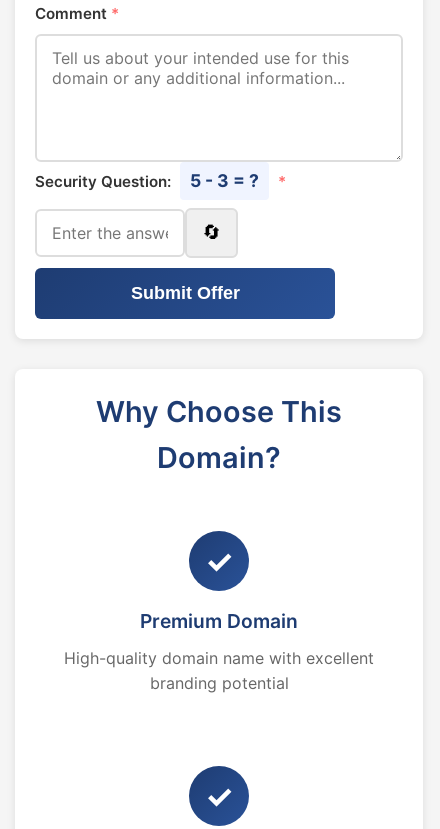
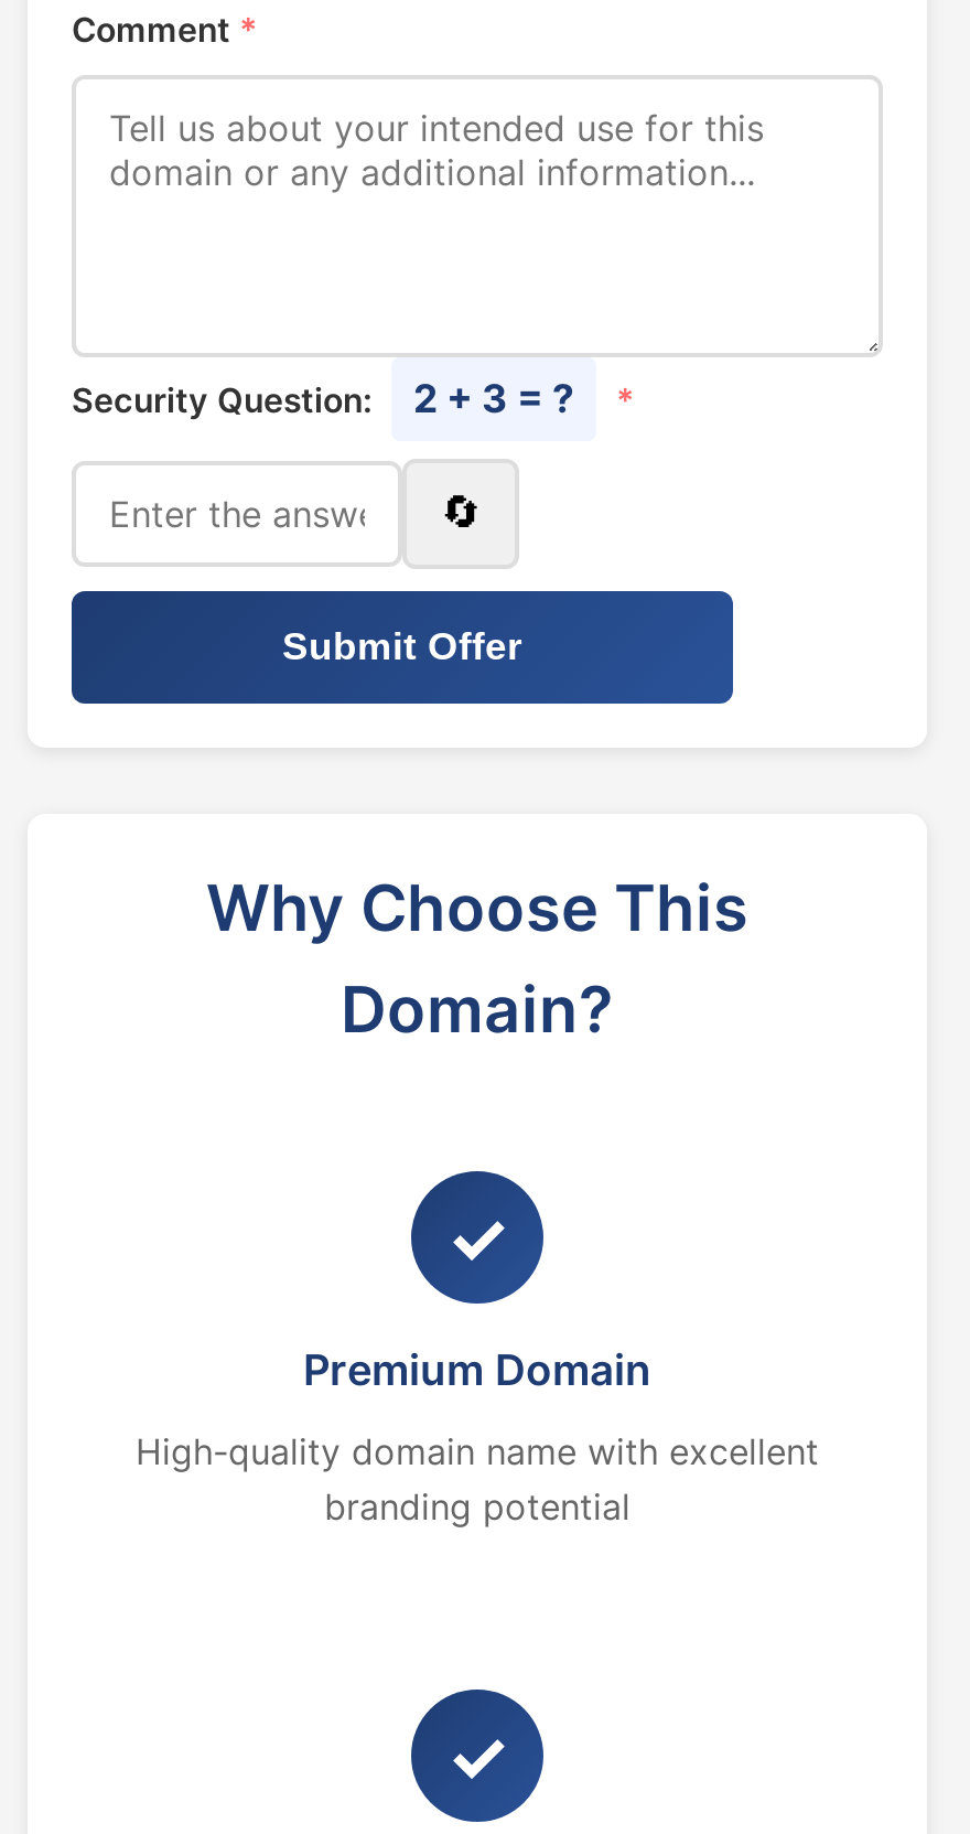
[190,170,259,191] 5 - 3 = ? -> [413,375,574,421] 2 + 3 = ?

